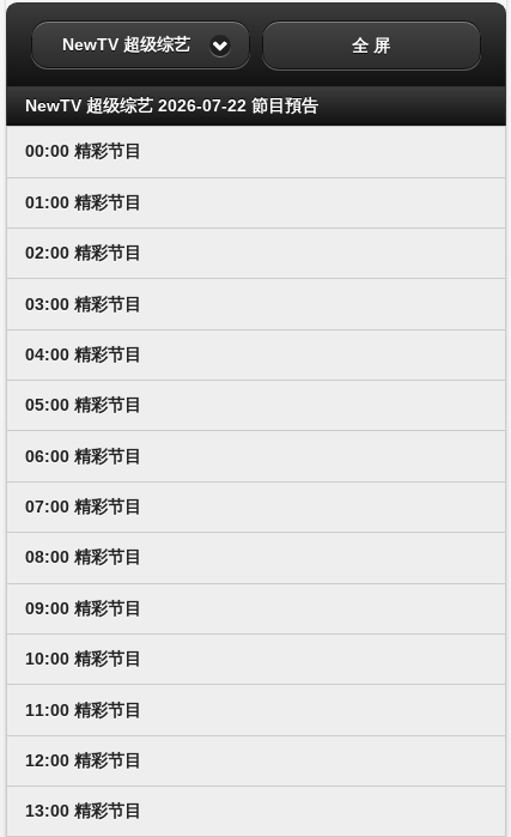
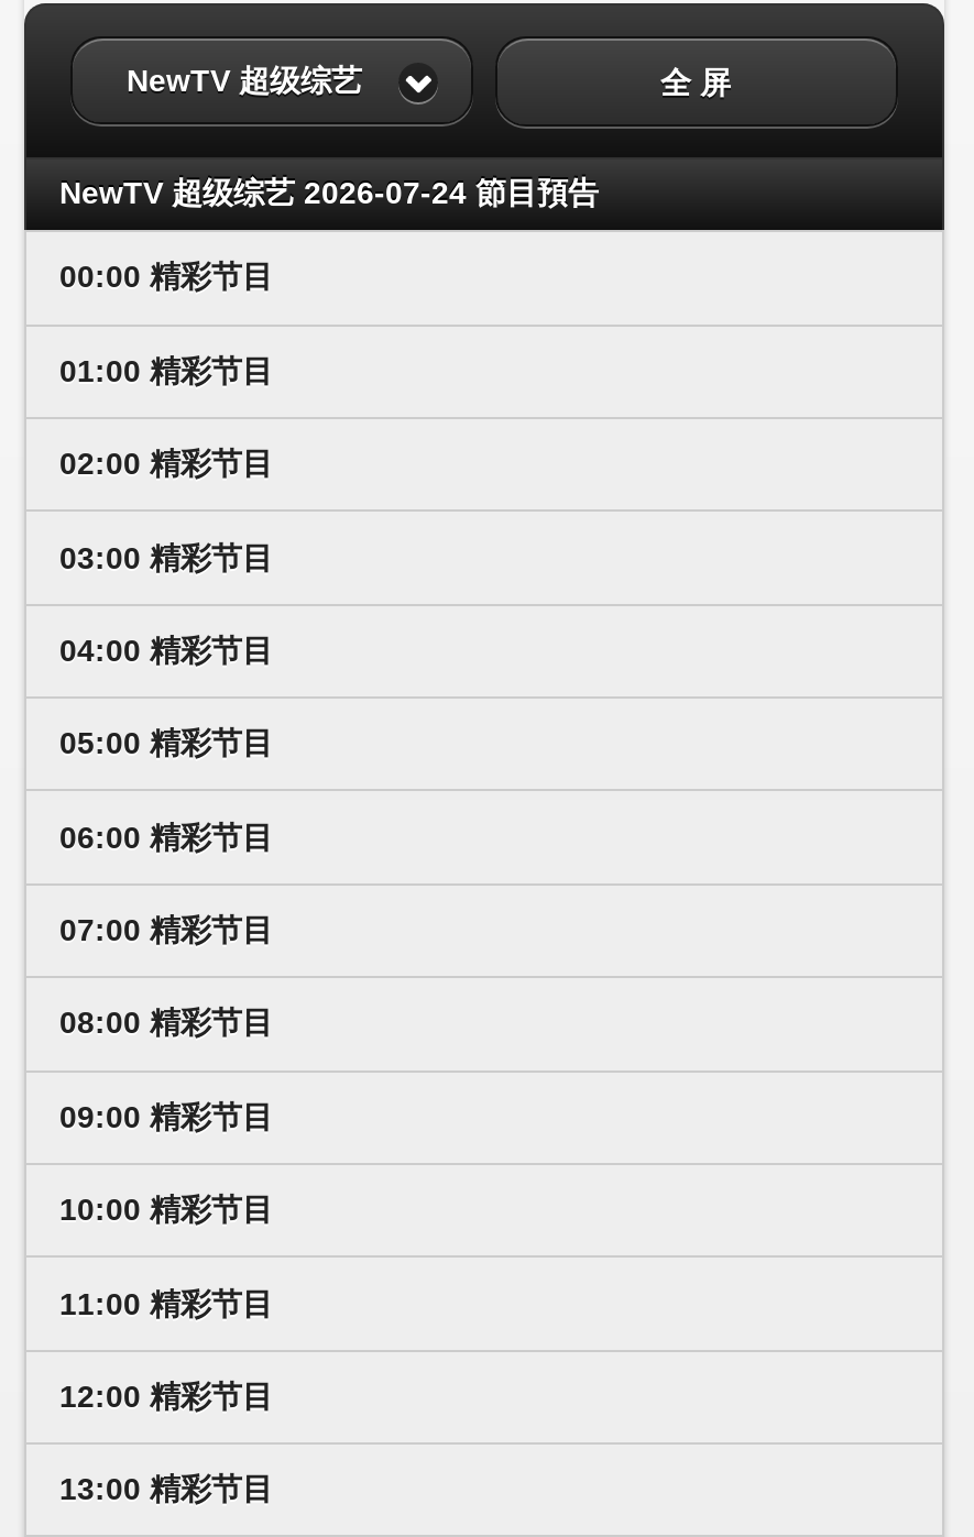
[25,96,318,115] NewTV 超级综艺 2026-07-22 節目預告 -> [59,175,599,211] NewTV 超级综艺 2026-07-24 節目預告

